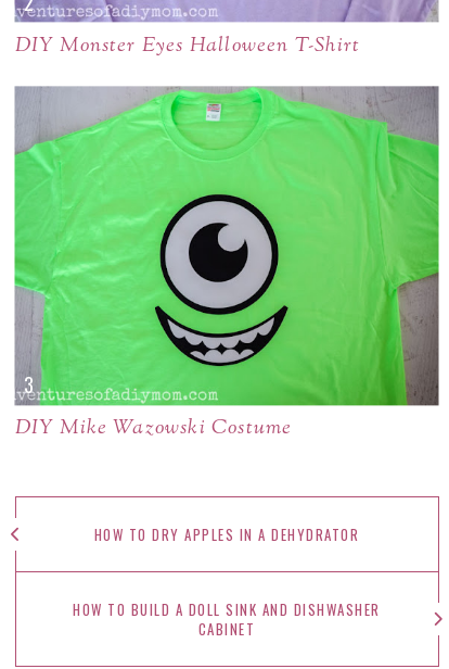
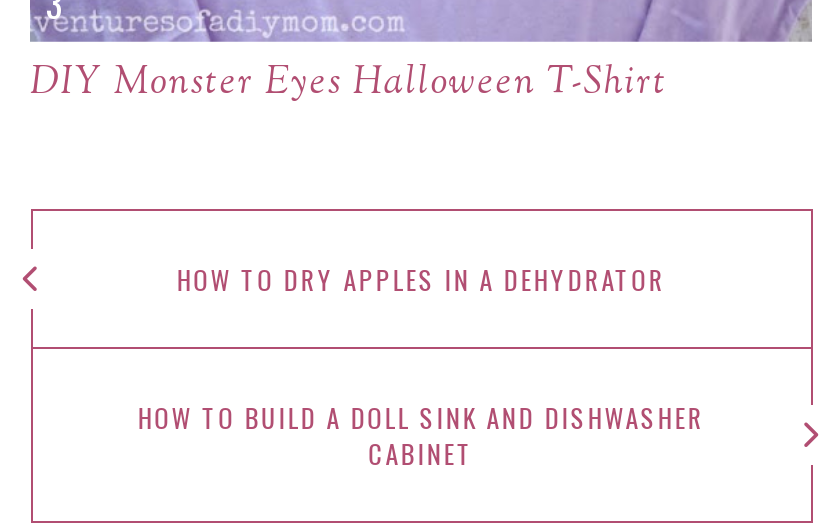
[14,85,439,443] [image] | DIY Mike Wazowski Costume -> none

